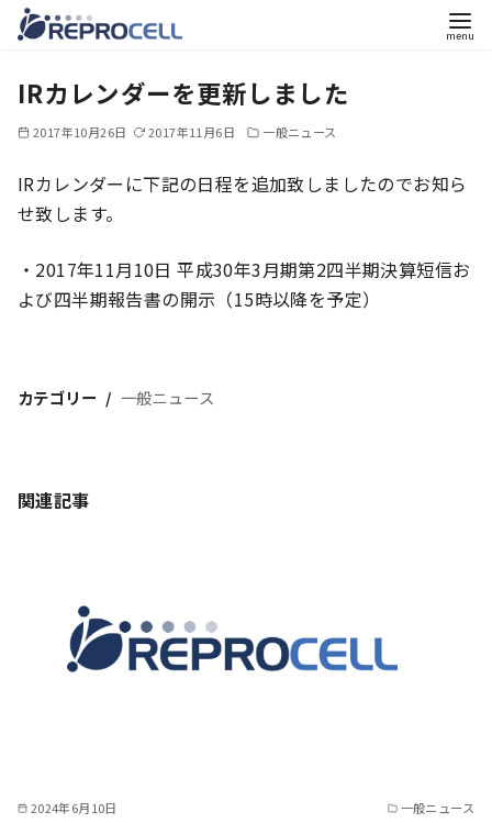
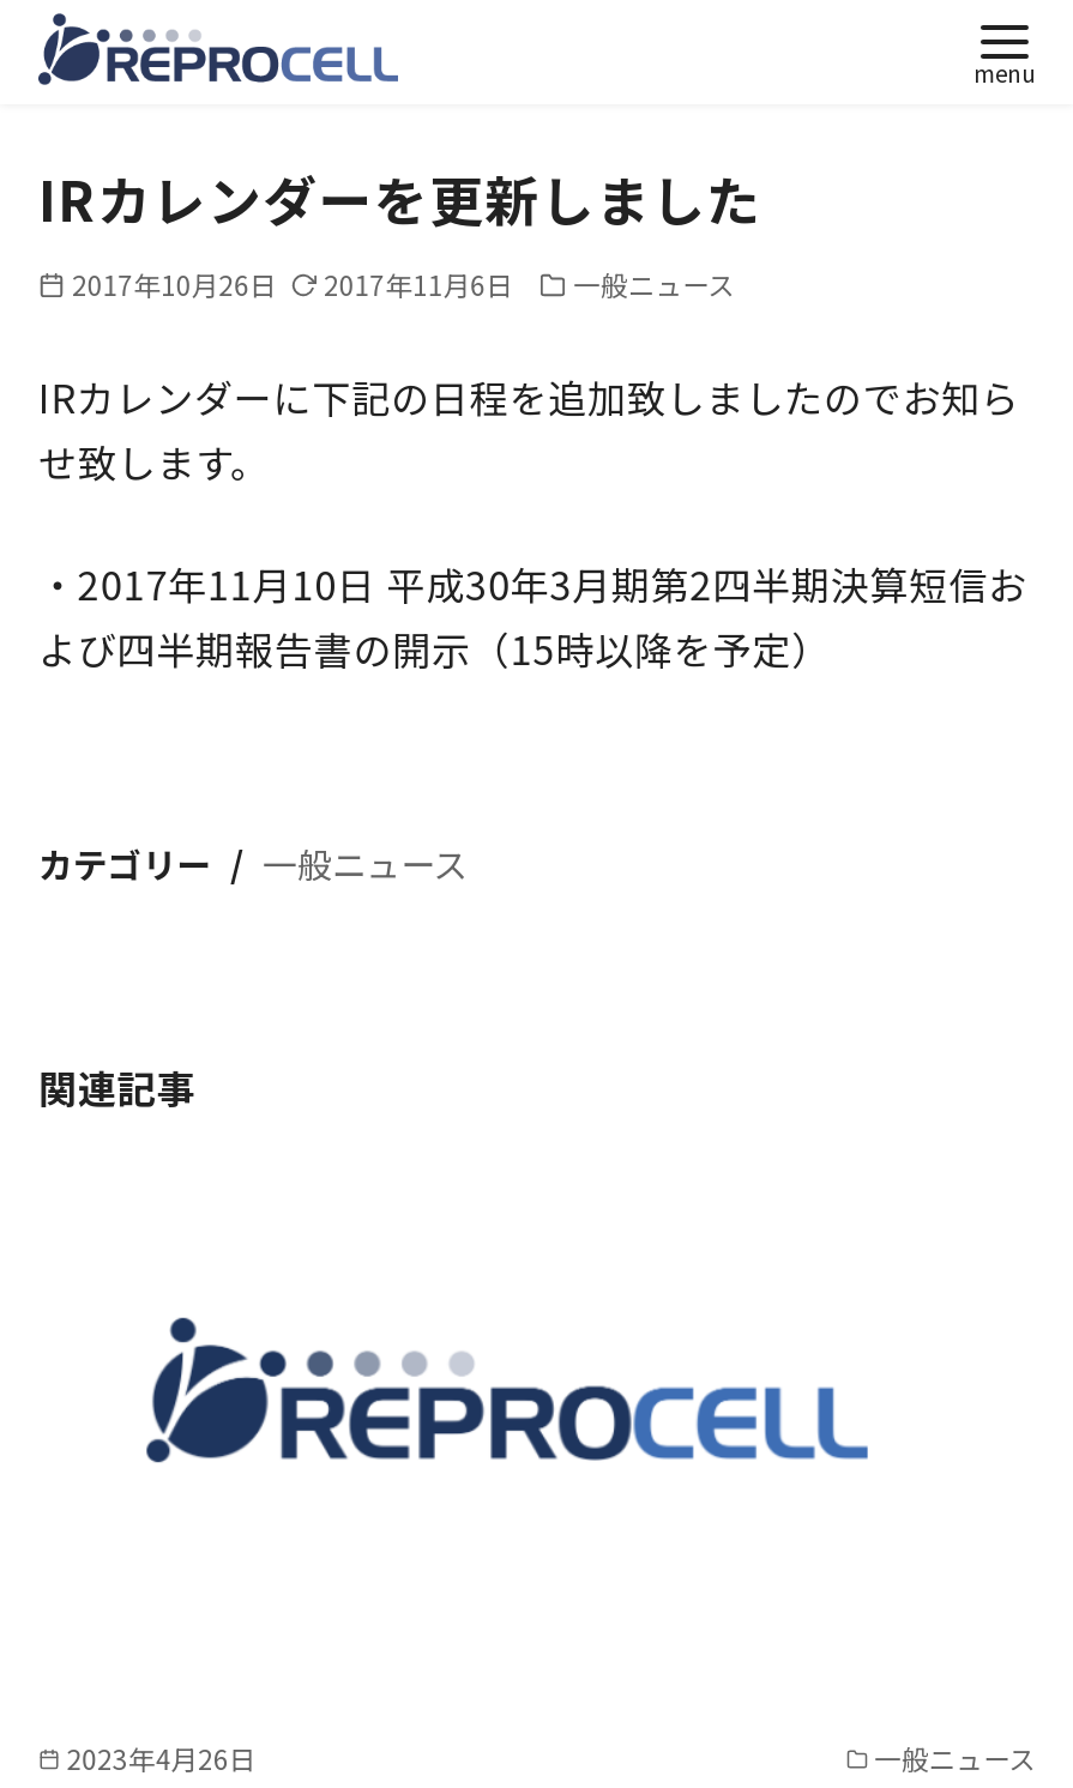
[31,798,117,816] 2024年6月10日 -> [67,1738,256,1776] 2023年4月26日

